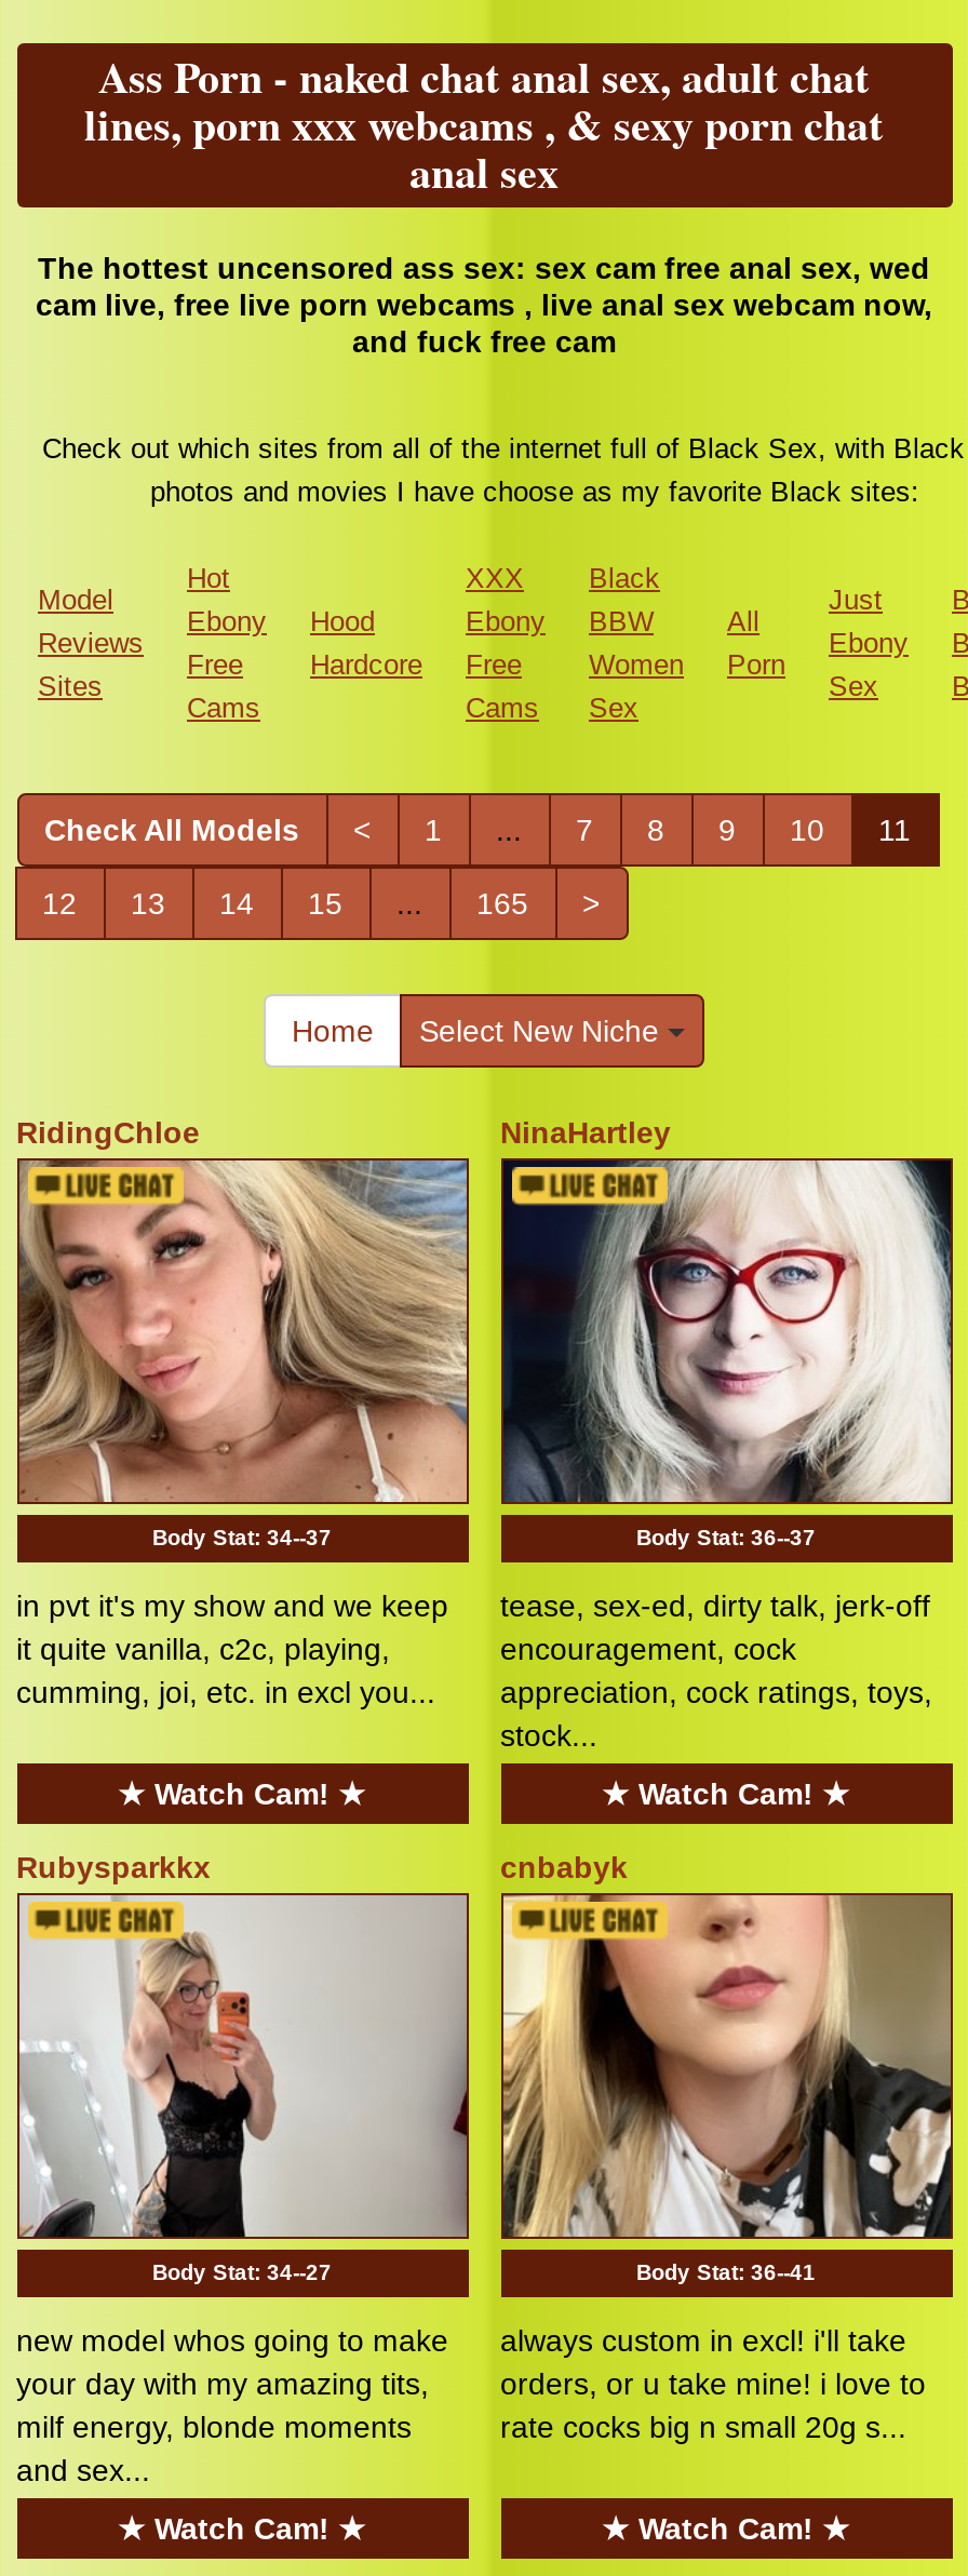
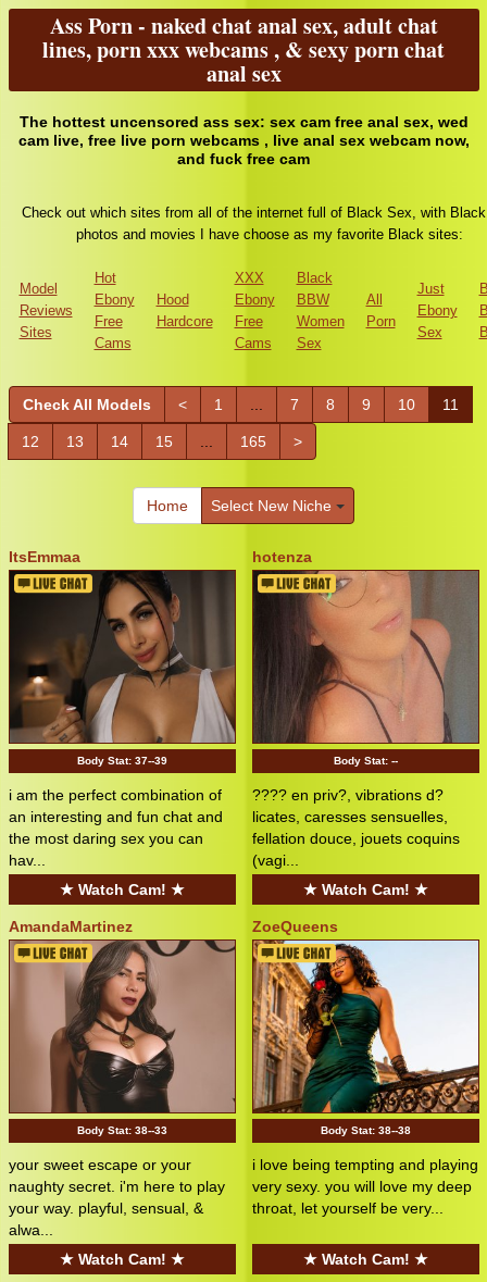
[16,1115,200,1150] RidingChloe -> [8,548,80,565] ItsEmmaa
[500,1115,671,1150] NinaHartley -> [252,548,311,565] hotenza
[17,1158,469,1549] [image] | Body Stat: 34--37 -> [9,570,236,767] [image] | Body Stat: 37--39
[506,1158,953,1549] [image] | Body Stat: 36--37 -> [253,570,479,767] [image] | Body Stat: --
[16,1588,448,1709] in pvt it's my show and we keep | it quite vanilla, c2c, playing, | cumming, joi, etc. in excl you... -> [8,786,222,869] i am the perfect combination of | an interesting and fun chat and | the most daring sex you can | hav...
[500,1588,932,1753] tease, sex-ed, dirty talk, jerk-off | encouragement, cock | appreciation, cock ratings, toys, | stock... -> [252,786,459,869] ???? en priv?, vibrations d? | licates, caresses sensuelles, | fellation douce, jouets coquins | (vagi...
[16,1850,211,1884] Rubysparkkx -> [8,918,132,935] AmandaMartinez
[500,1850,628,1884] cnbabyk -> [252,918,338,935] ZoeQueens
[17,1893,469,2284] [image] | Body Stat: 34--27 -> [9,939,236,1136] [image] | Body Stat: 38--33
[501,1893,953,2284] [image] | Body Stat: 36--41 -> [252,939,479,1136] [image] | Body Stat: 38--38
[16,2323,448,2487] new model whos going to make | your day with my amazing tits, | milf energy, blonde moments | and sex... -> [8,1156,224,1239] your sweet escape or your | naughty secret. i'm here to play | your way. playful, sensual, & | alwa...
[500,2323,926,2444] always custom in excl! i'll take | orders, or u take mine! i love to | rate cocks big n small 20g s... -> [252,1156,478,1217] i love being tempting and playing | very sexy. you will love my deep | throat, let yourself be very...

